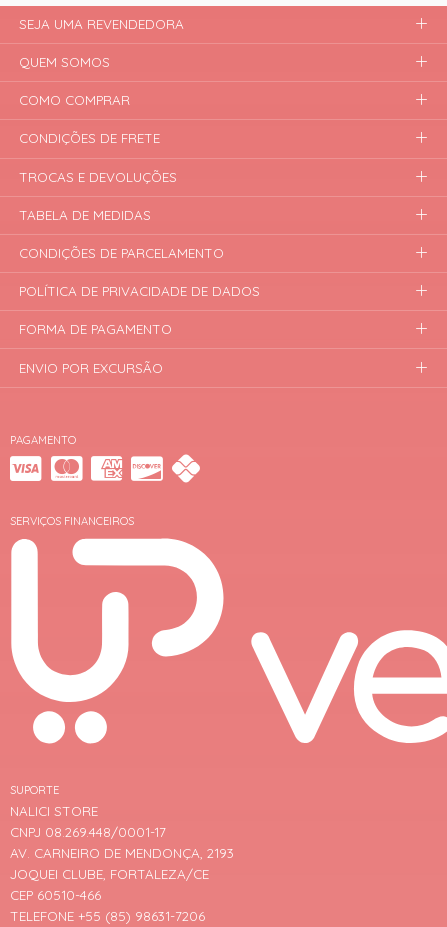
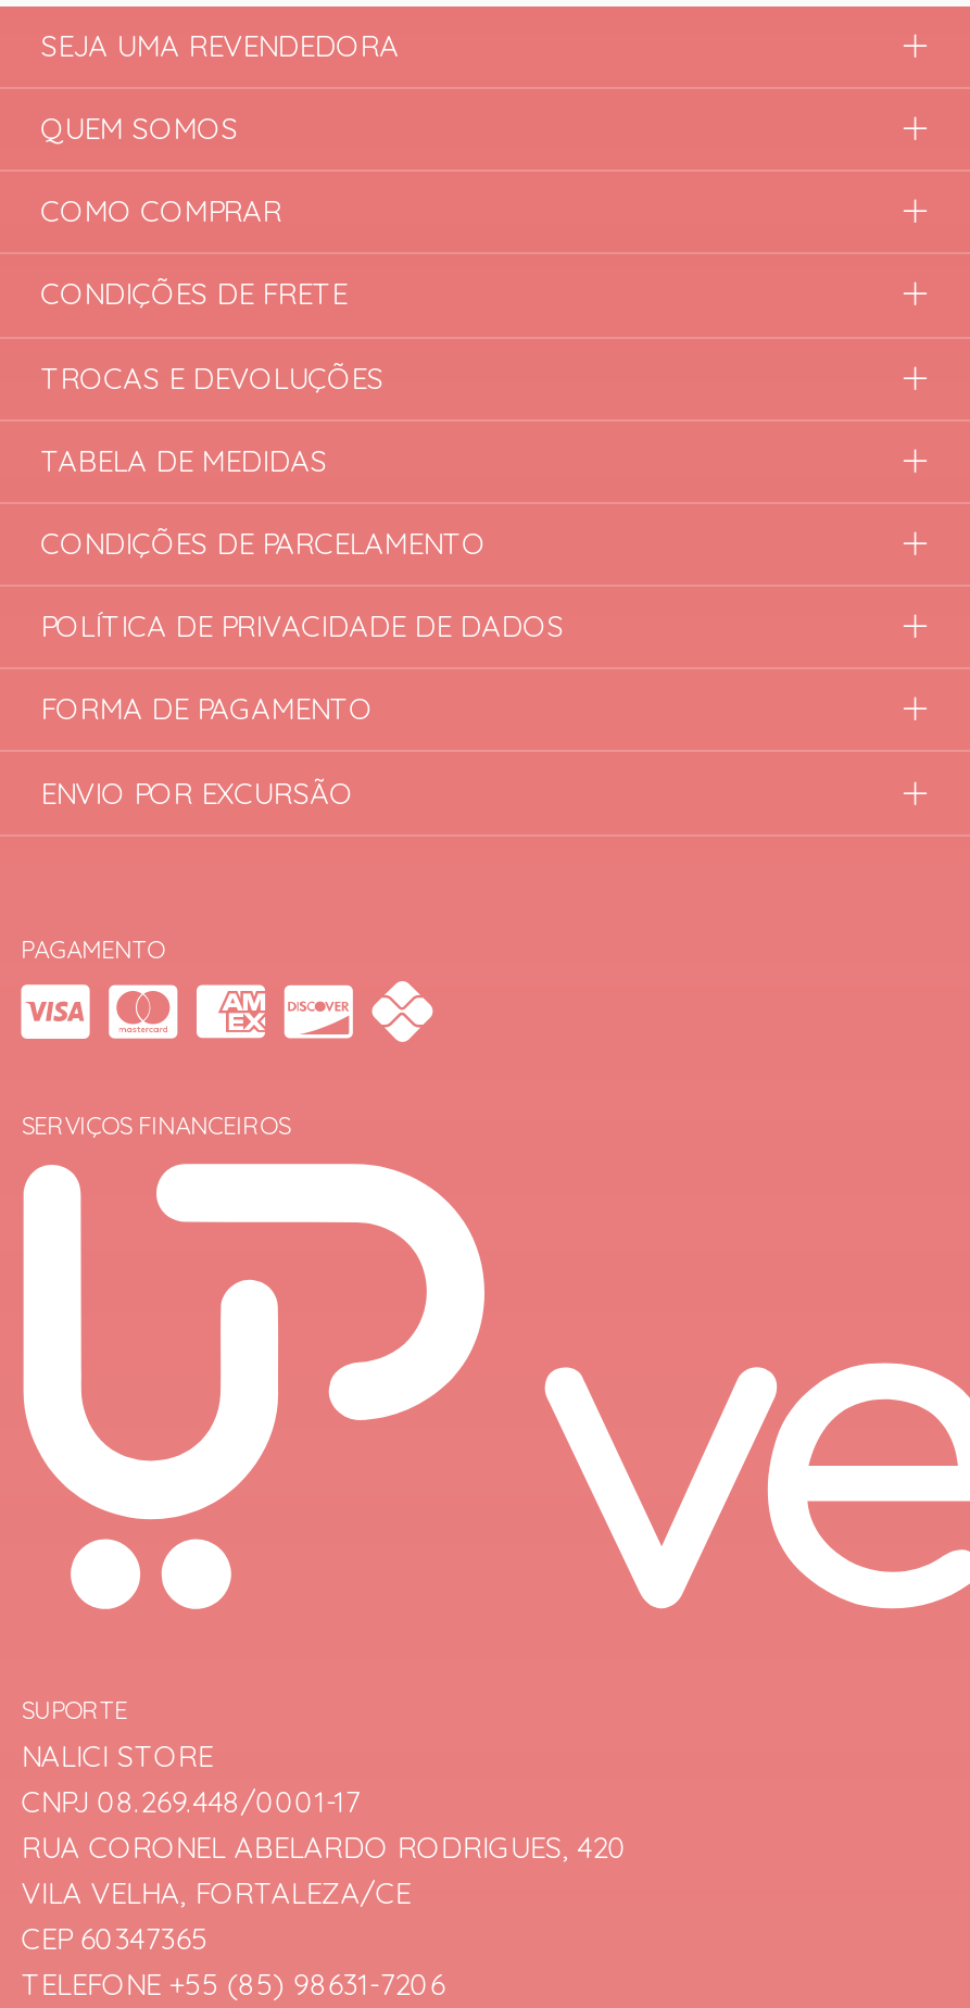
[10,845,234,903] AV. CARNEIRO DE MENDONÇA, 2193 | JOQUEI CLUBE, FORTALEZA/CE | CEP 60510-466 -> [21,1829,627,1955] RUA CORONEL ABELARDO RODRIGUES, 420 | VILA VELHA, FORTALEZA/CE | CEP 60347365

